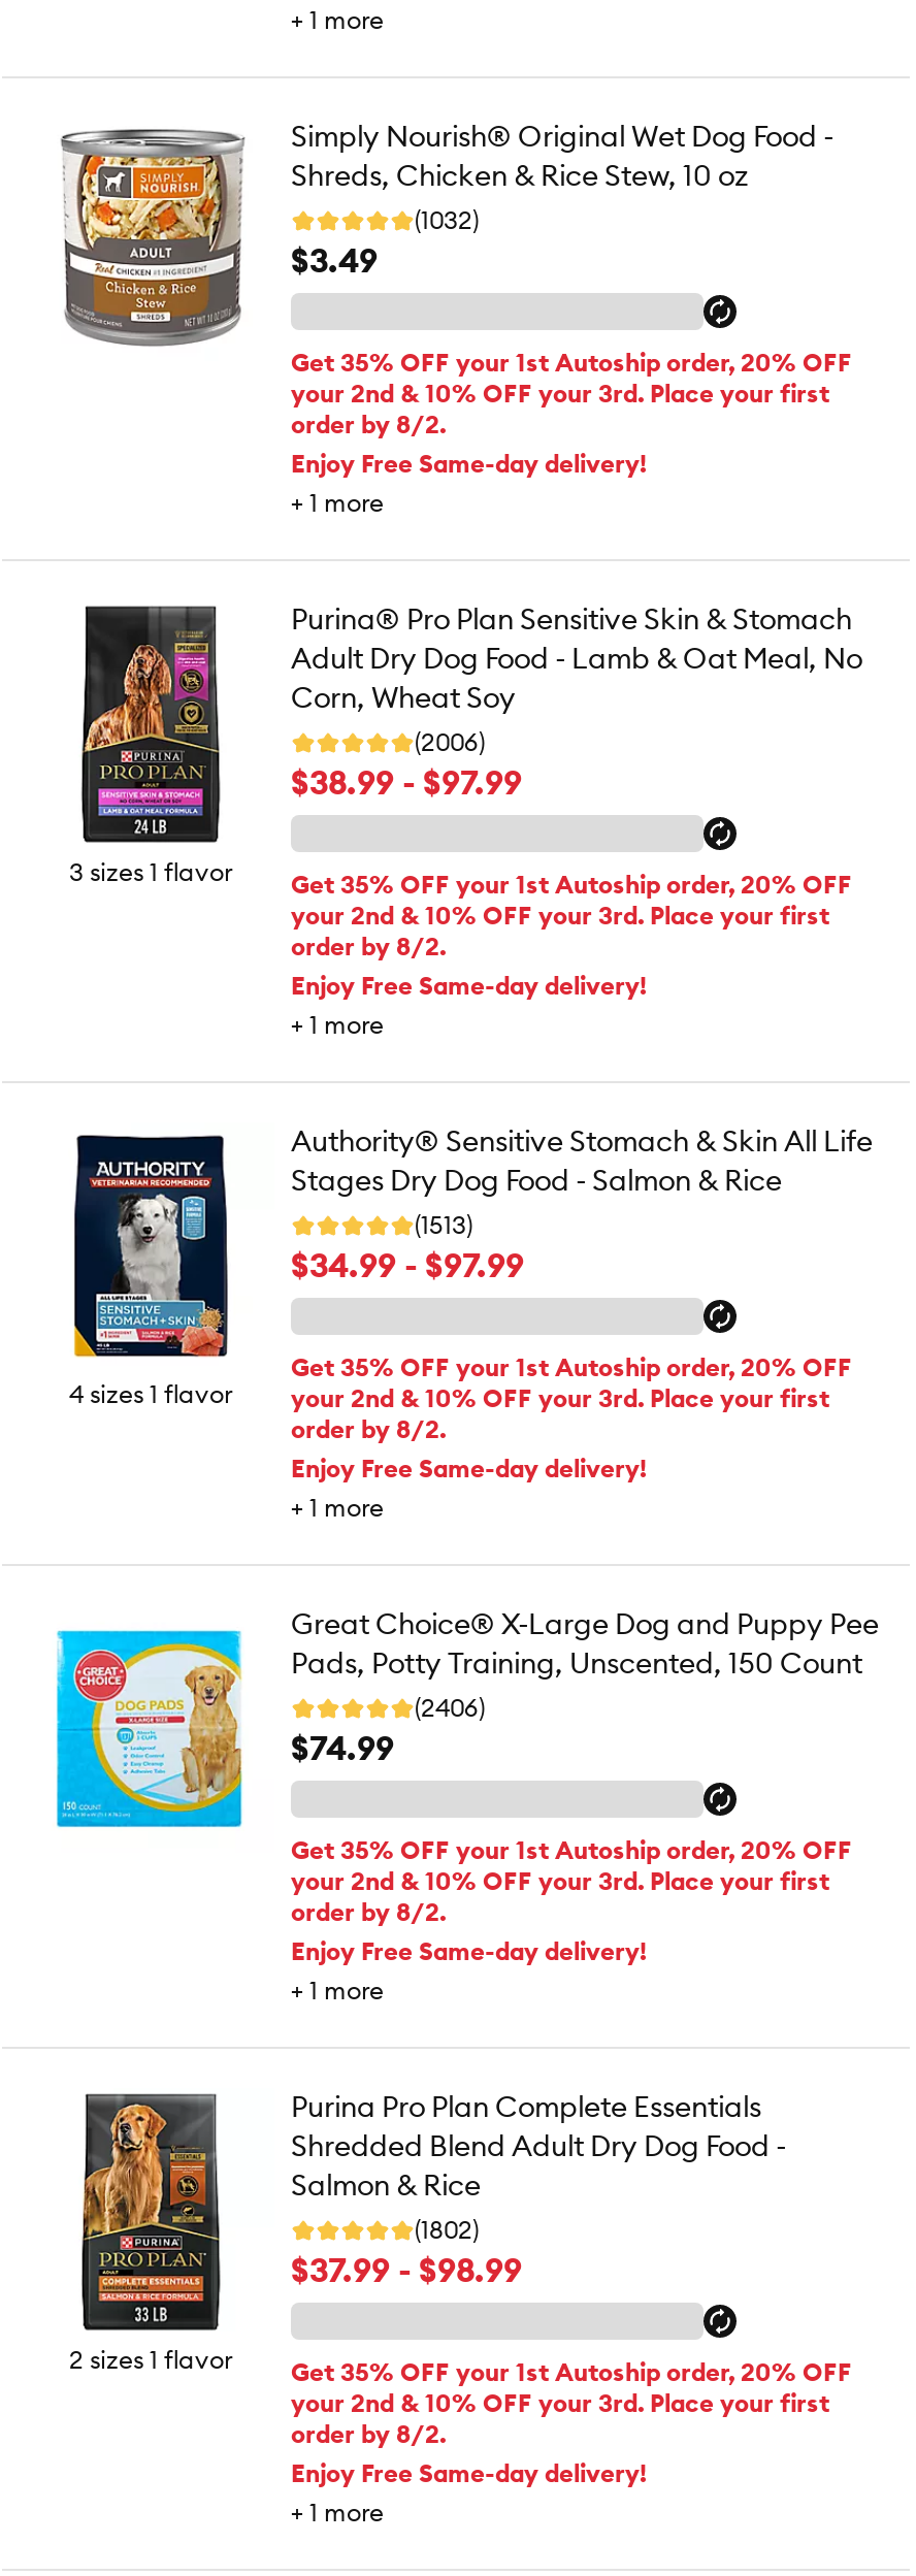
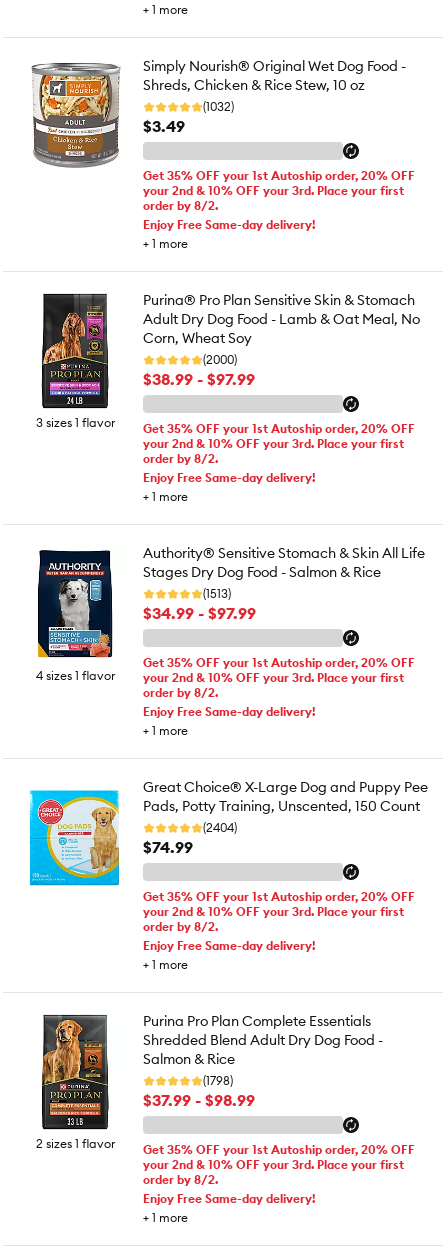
[415,726,485,757] (2006) -> [203,352,237,367] (2000)
[415,1692,485,1723] (2406) -> [203,820,237,835] (2404)
[415,2214,479,2245] (1802) -> [203,1073,233,1088] (1798)

